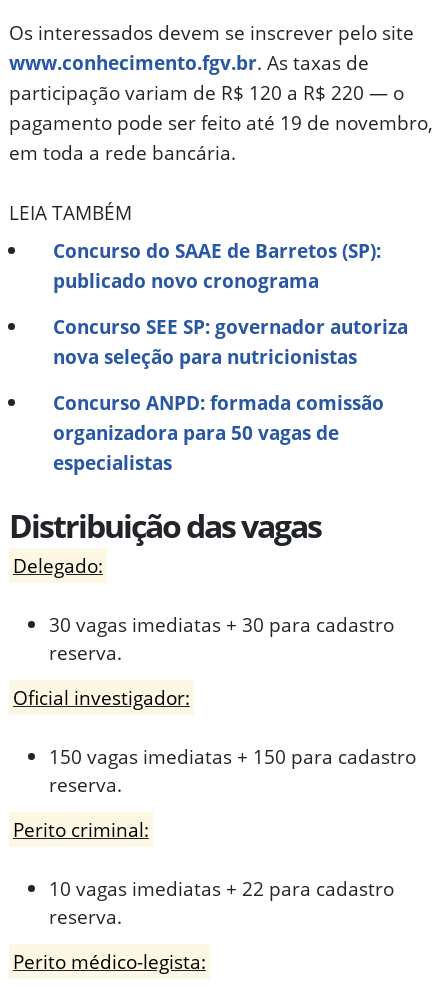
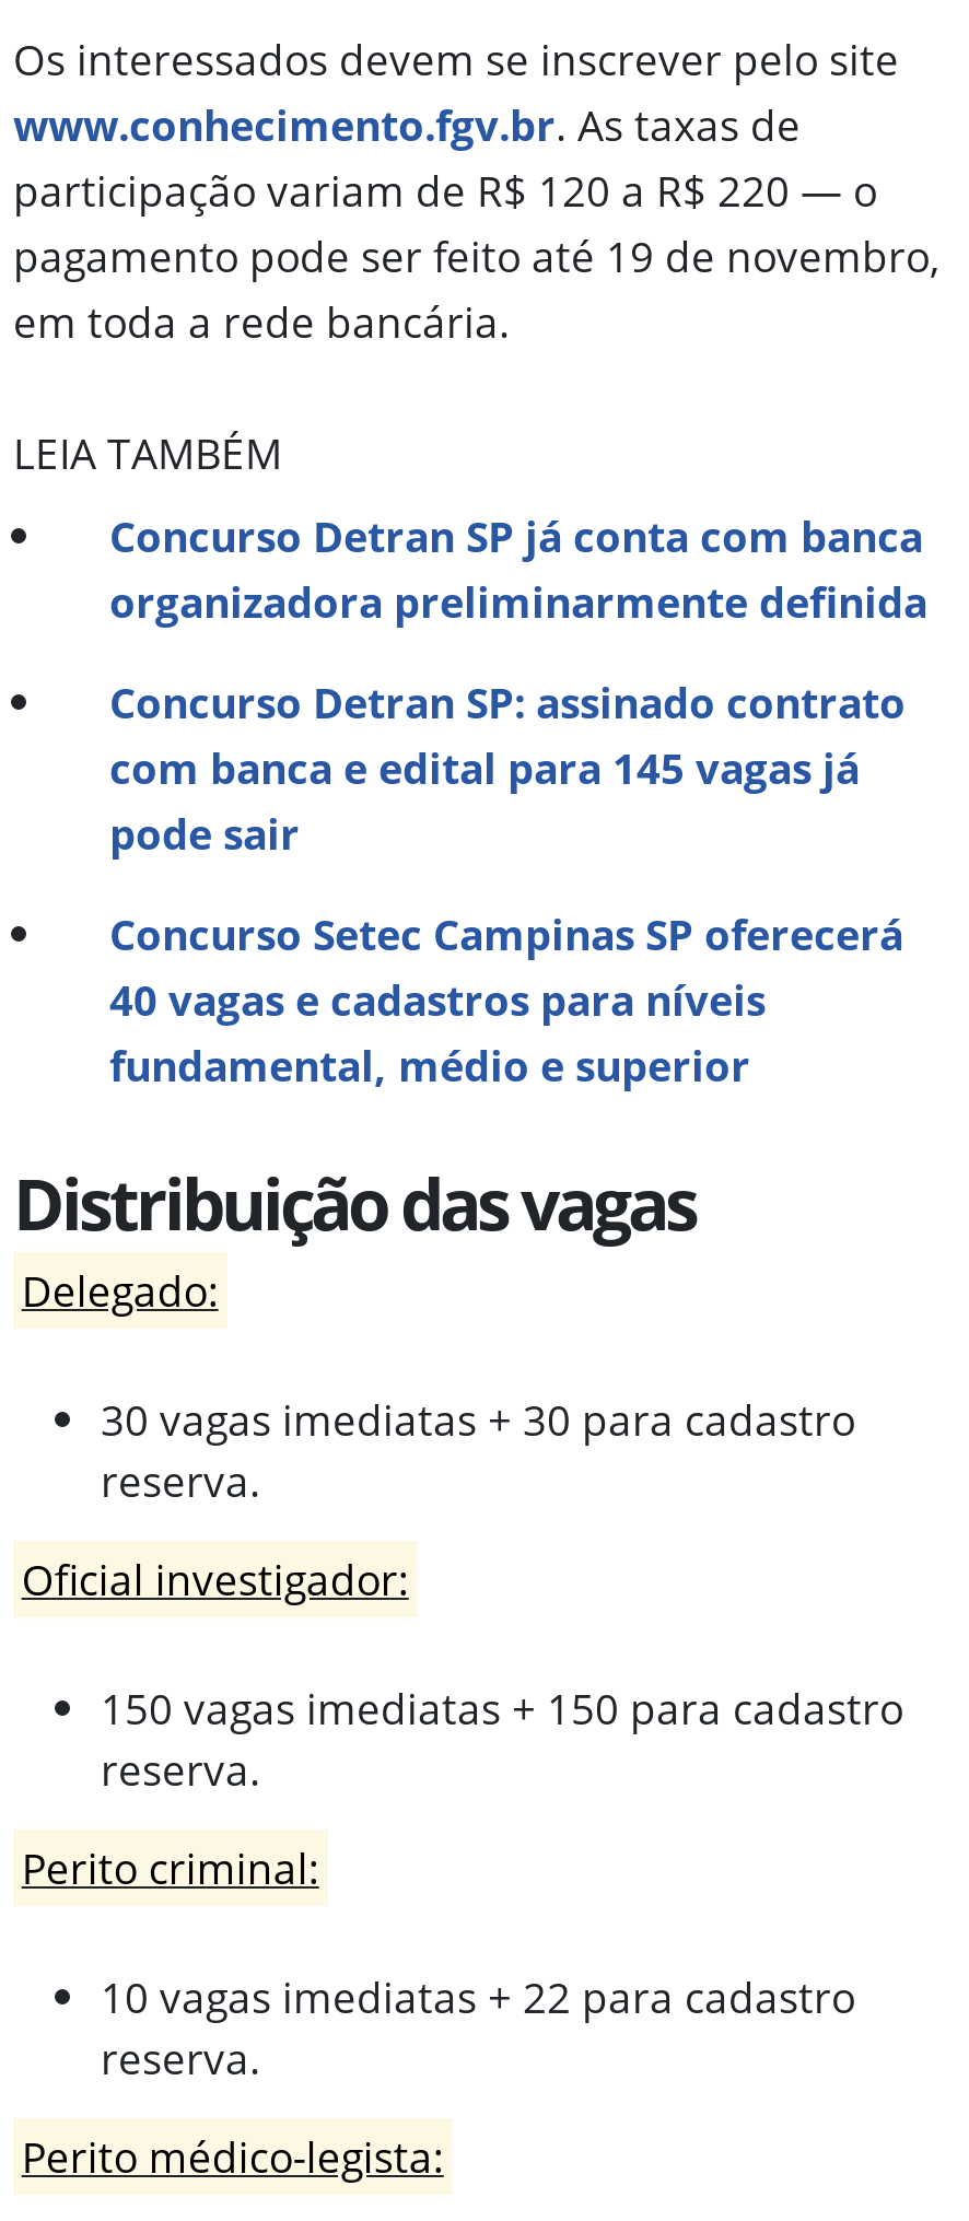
[53,237,381,294] Concurso do SAAE de Barretos (SP): | publicado novo cronograma -> [109,507,927,631] Concurso Detran SP já conta com banca | organizadora preliminarmente definida
[53,313,408,370] Concurso SEE SP: governador autoriza | nova seleção para nutricionistas -> [109,673,906,863] Concurso Detran SP: assinado contrato | com banca e edital para 145 vagas já | pode sair
[53,389,384,476] Concurso ANPD: formada comissão | organizadora para 50 vagas de | especialistas -> [109,905,903,1095] Concurso Setec Campinas SP oferecerá | 40 vagas e cadastros para níveis | fundamental, médio e superior

